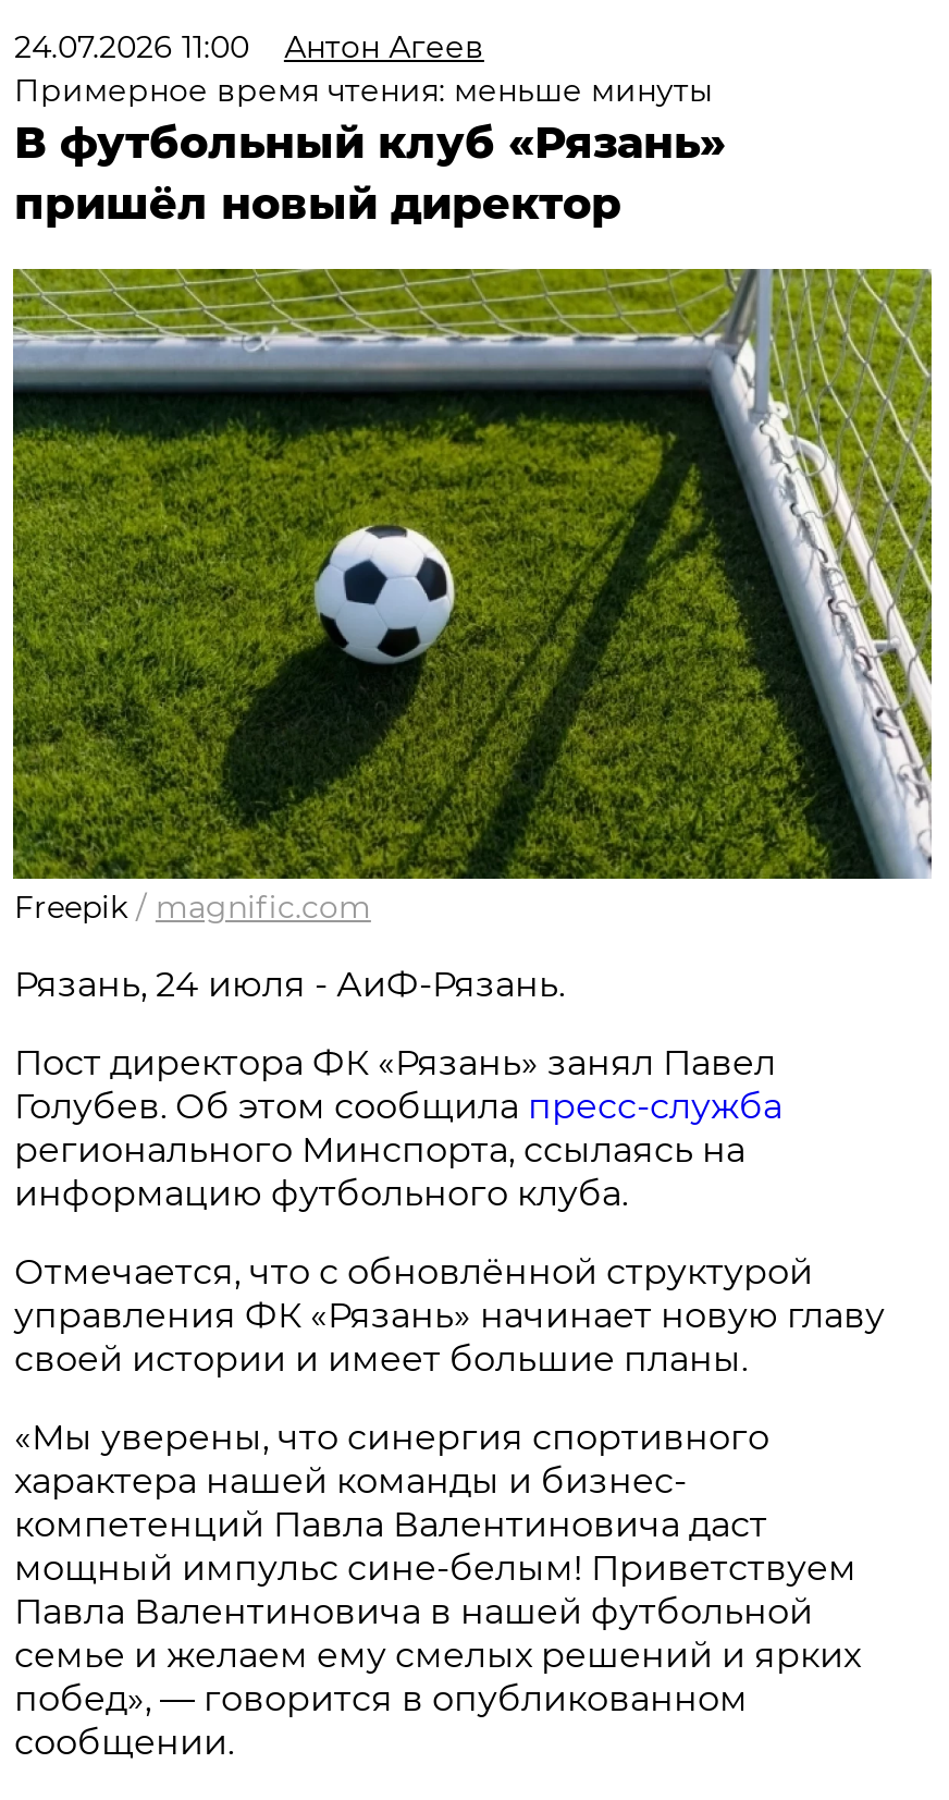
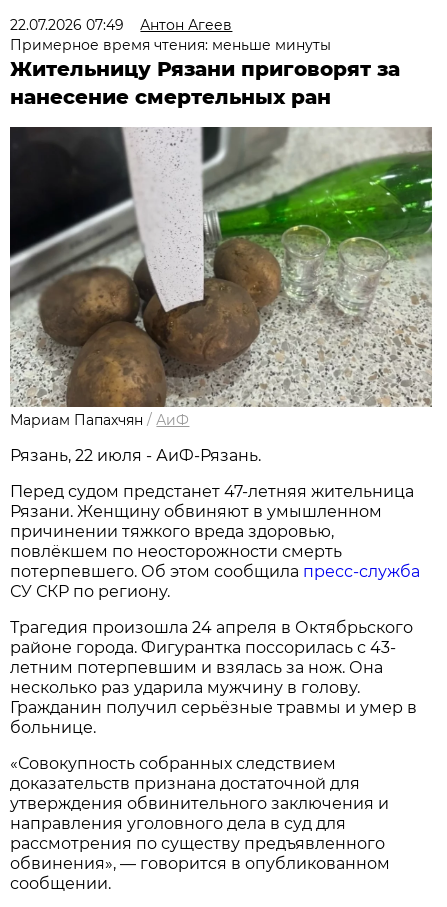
[14,27,484,66] 24.07.2026 11:00 Антон Агеев -> [10,16,232,34] 22.07.2026 07:49 Антон Агеев
[14,117,726,230] В футбольный клуб «Рязань» | пришёл новый директор -> [10,57,400,109] Жительницу Рязани приговорят за | нанесение смертельных ран
[11,267,934,927] [image] | Freepik / magnific.com -> [9,126,433,429] [image] | Мариам Папахчян / АиФ
[14,964,565,1005] Рязань, 24 июля - АиФ-Рязань. -> [10,446,261,465] Рязань, 22 июля - АиФ-Рязань.
[14,1042,782,1214] Пост директора ФК «Рязань» занял Павел | Голубев. Об этом сообщила пресс-служба | регионального Минспорта, ссылаясь на | информацию футбольного клуба. -> [10,482,420,601] Перед судом предстанет 47-летняя жительница | Рязани. Женщину обвиняют в умышленном | причинении тяжкого вреда здоровью, | повлёкшем по неосторожности смерть | потерпевшего. Об этом сообщила пресс-служба | СУ СКР по региону.
[14,1251,885,1380] Отмечается, что с обновлённой структурой | управления ФК «Рязань» начинает новую главу | своей истории и имеет большие планы. -> [10,618,417,737] Трагедия произошла 24 апреля в Октябрьского | районе города. Фигурантка поссорилась с 43- | летним потерпевшим и взялась за нож. Она | несколько раз ударила мужчину в голову. | Гражданин получил серьёзные травмы и умер в | больнице.
[14,1417,861,1719] «Мы уверены, что синергия спортивного | характера нашей команды и бизнес- | компетенций Павла Валентиновича даст | мощный импульс сине-белым! Приветствуем | Павла Валентиновича в нашей футбольной | семье и желаем ему смелых решений и ярких | побед», — говорится в опубликованном -> [10,754,390,873] «Совокупность собранных следствием | доказательств признана достаточной для | утверждения обвинительного заключения и | направления уголовного дела в суд для | рассмотрения по существу предъявленного | обвинения», — говорится в опубликованном

